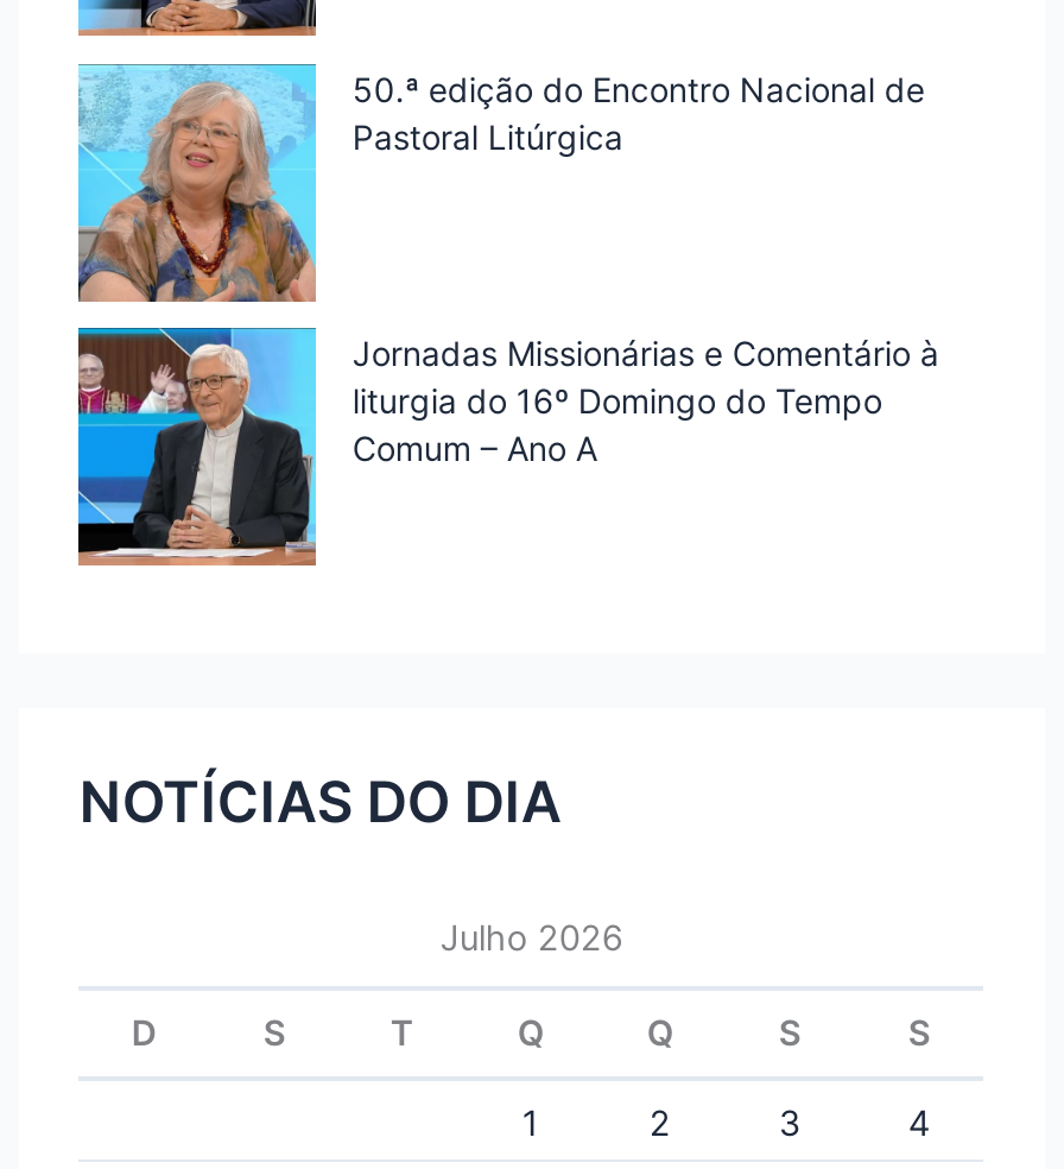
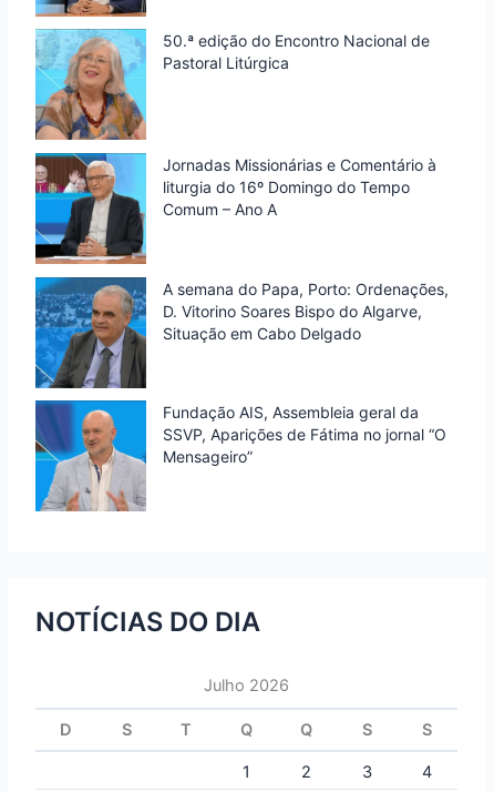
none -> [34,276,449,389] [image] | A semana do Papa, Porto: Ordenações, | D. Vitorino Soares Bispo do Algarve, | Situação em Cabo Delgado
none -> [34,400,447,512] [image] | Fundação AIS, Assembleia geral da | SSVP, Aparições de Fátima no jornal “O | Mensageiro”

